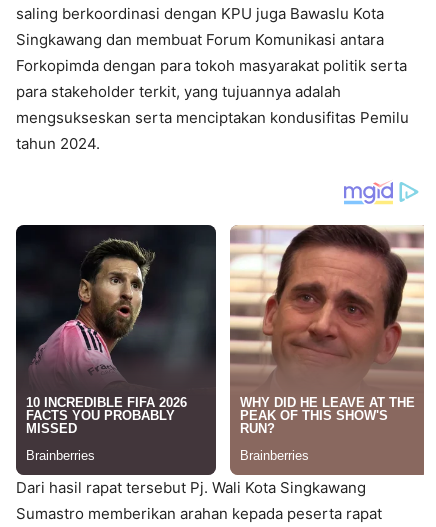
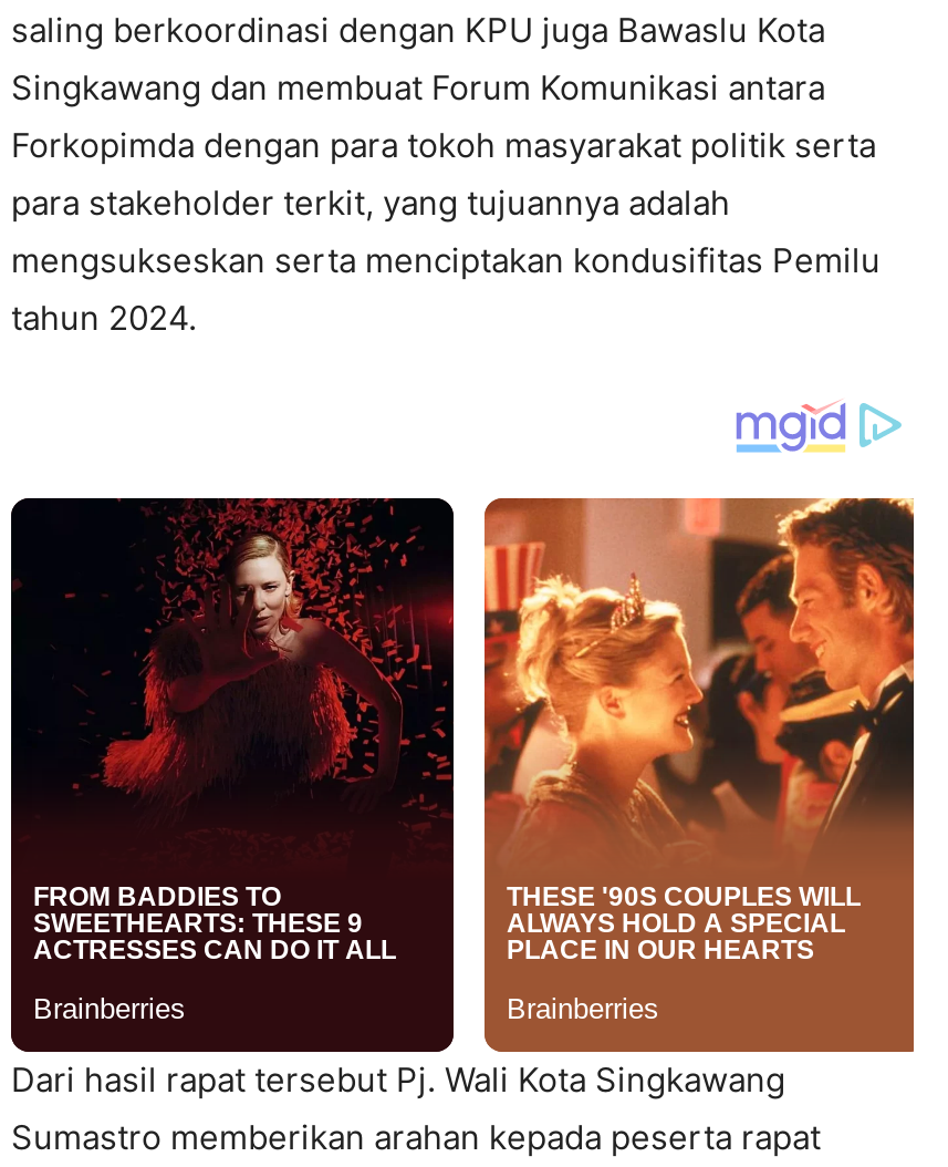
[16,225,217,475] [image] -> [11,496,456,1052] [image]
[230,224,425,475] [image] -> [482,496,916,1052] [image]

